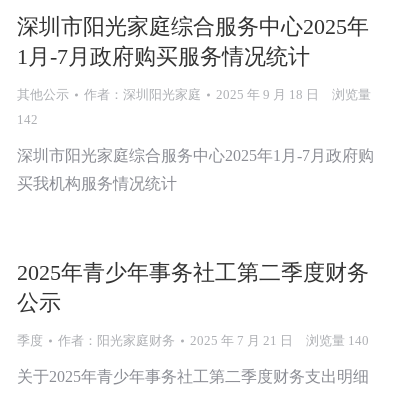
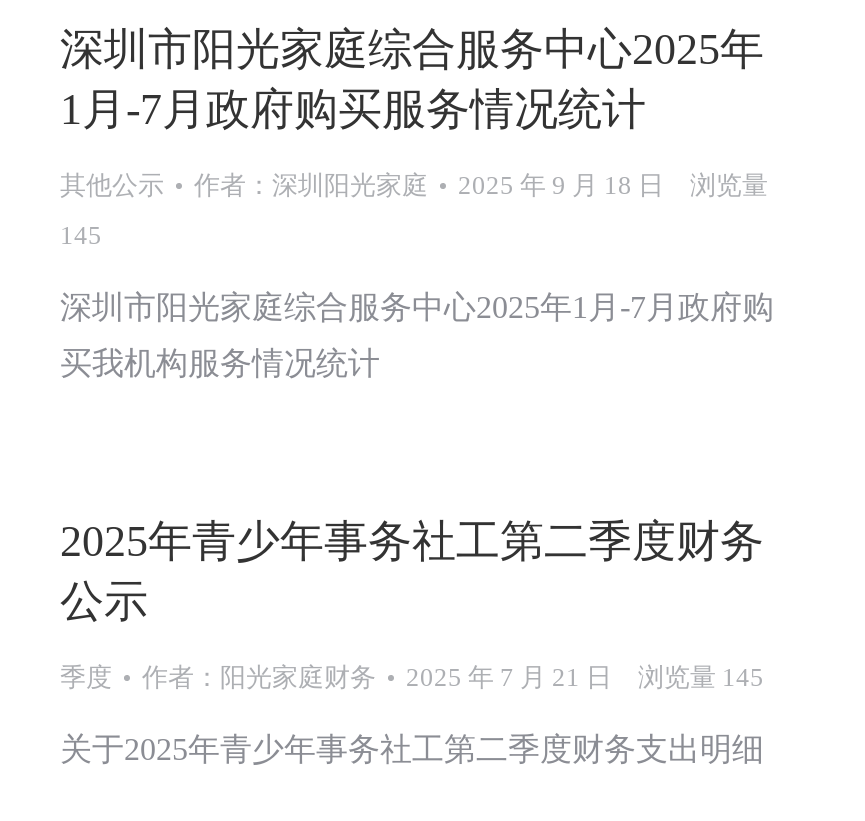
[17,112,38,127] 142 -> [60,220,102,250] 145
[190,333,369,348] 2025 年 7 月 21 日浏览量 140 -> [406,662,764,692] 2025 年 7 月 21 日浏览量 145

